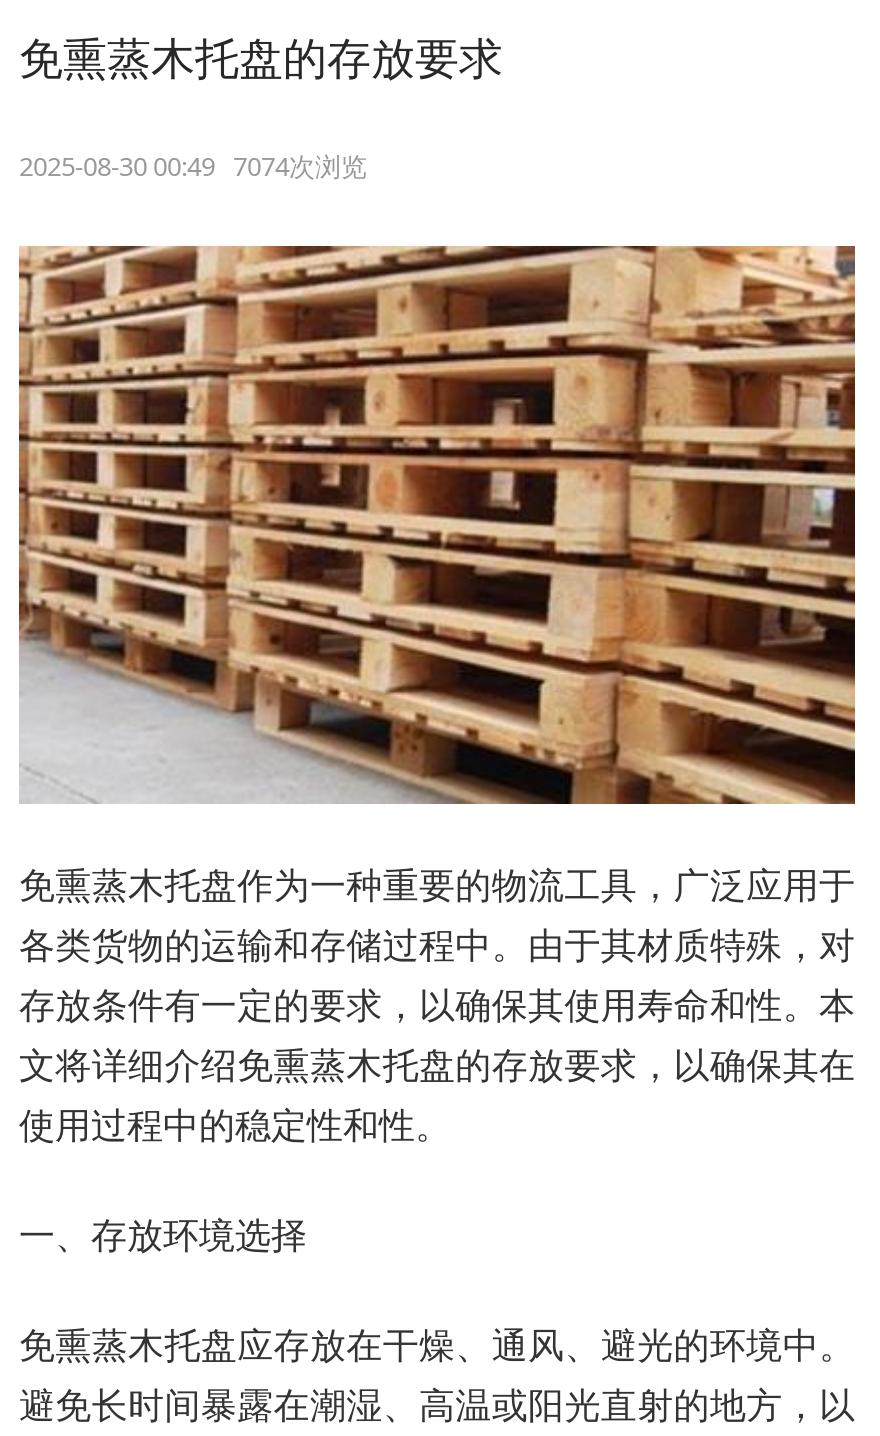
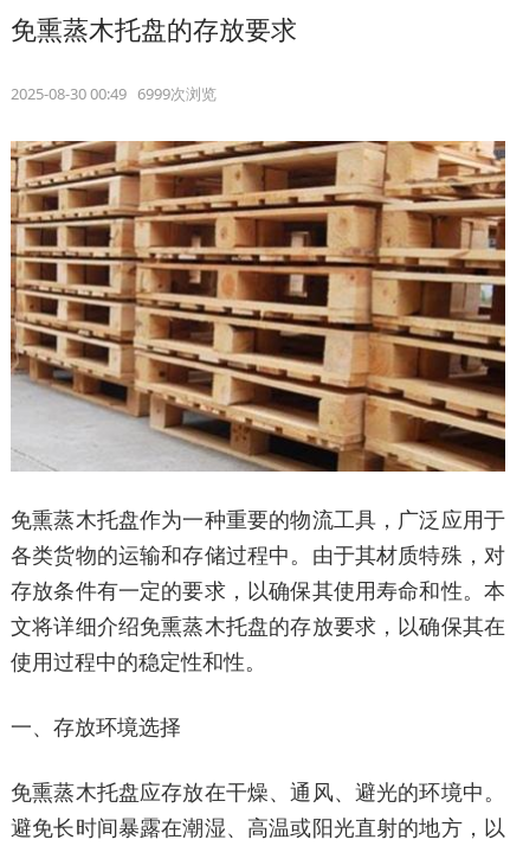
[19,148,367,184] 2025-08-30 00:49 7074次浏览 -> [11,83,217,104] 2025-08-30 00:49 6999次浏览

